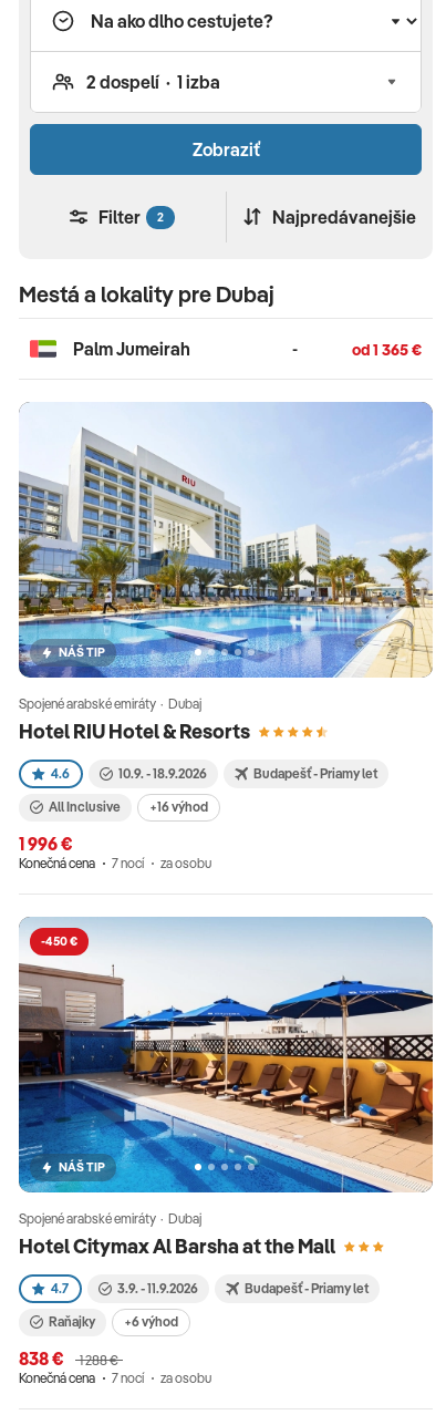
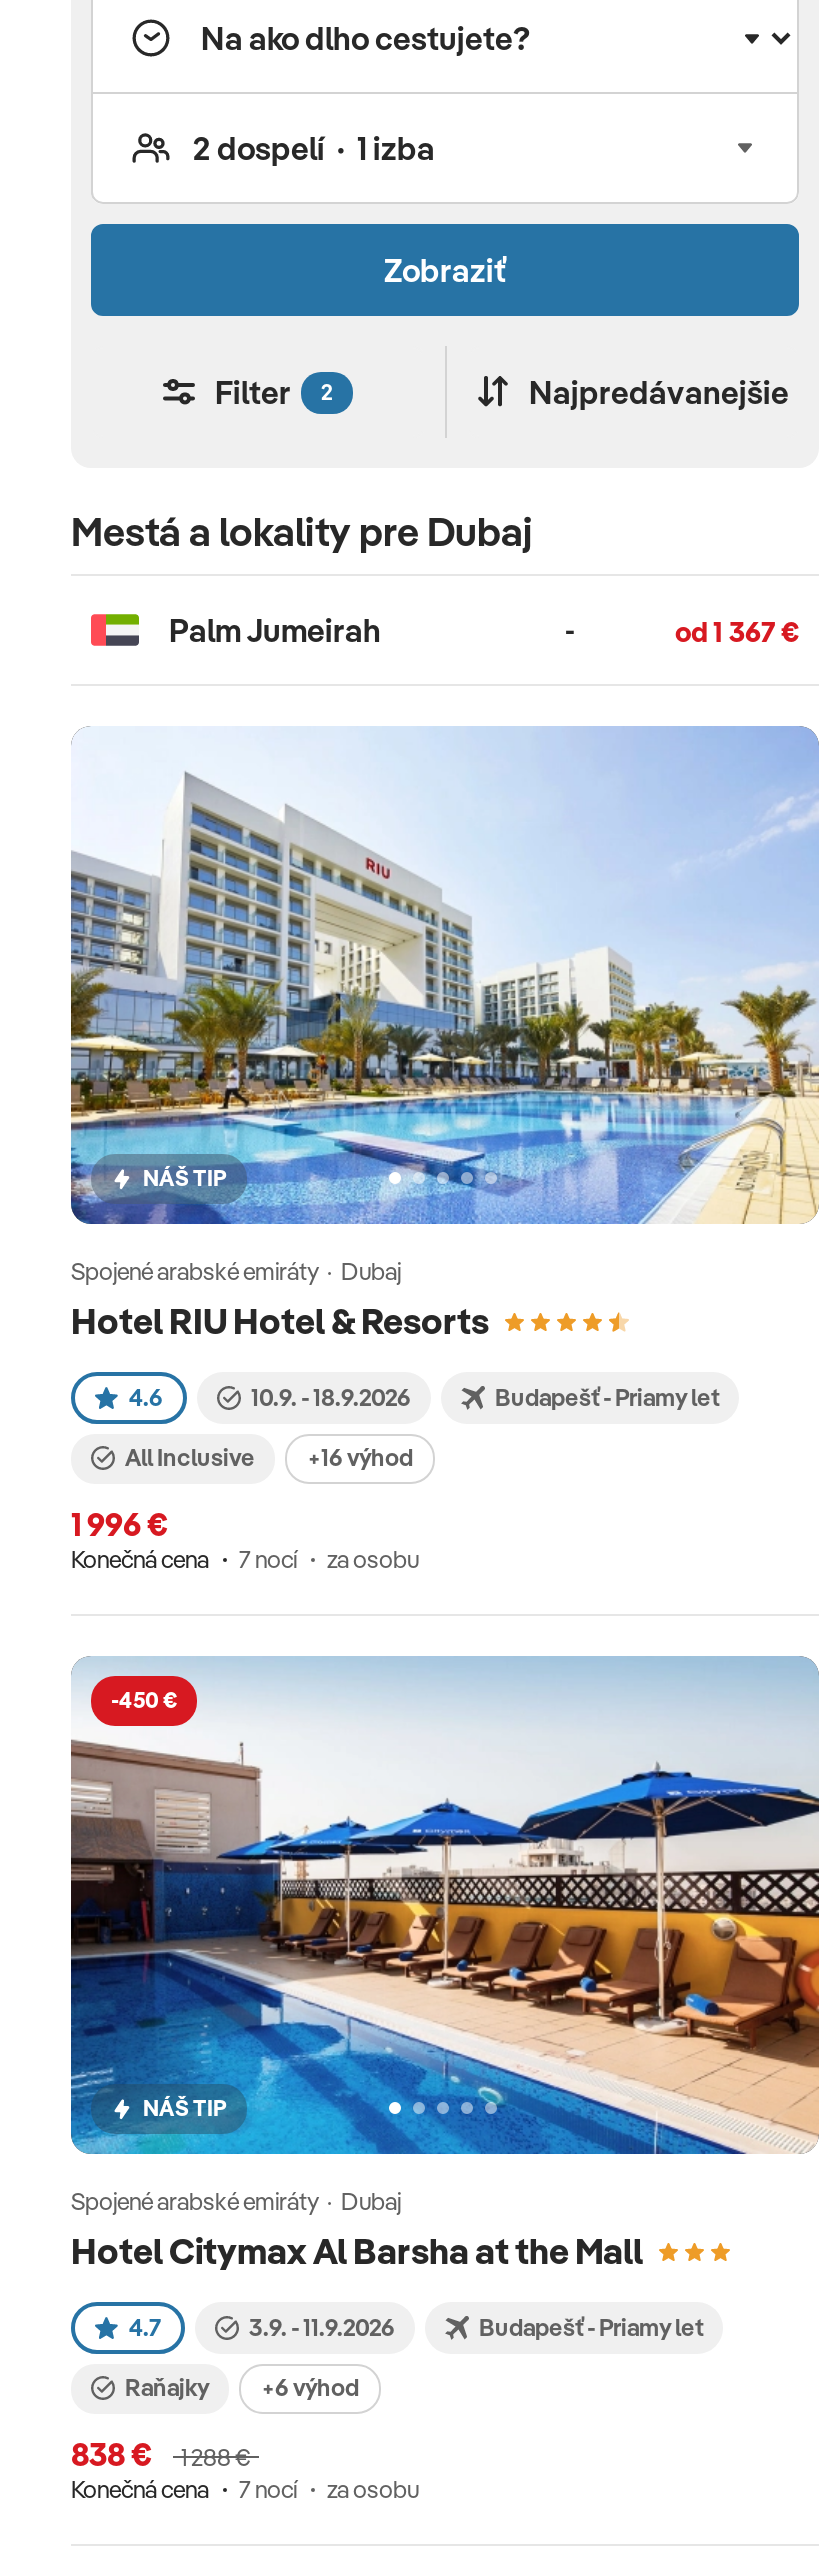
[352,340,422,360] od 1 365 € -> [675,614,799,650] od 1 367 €

